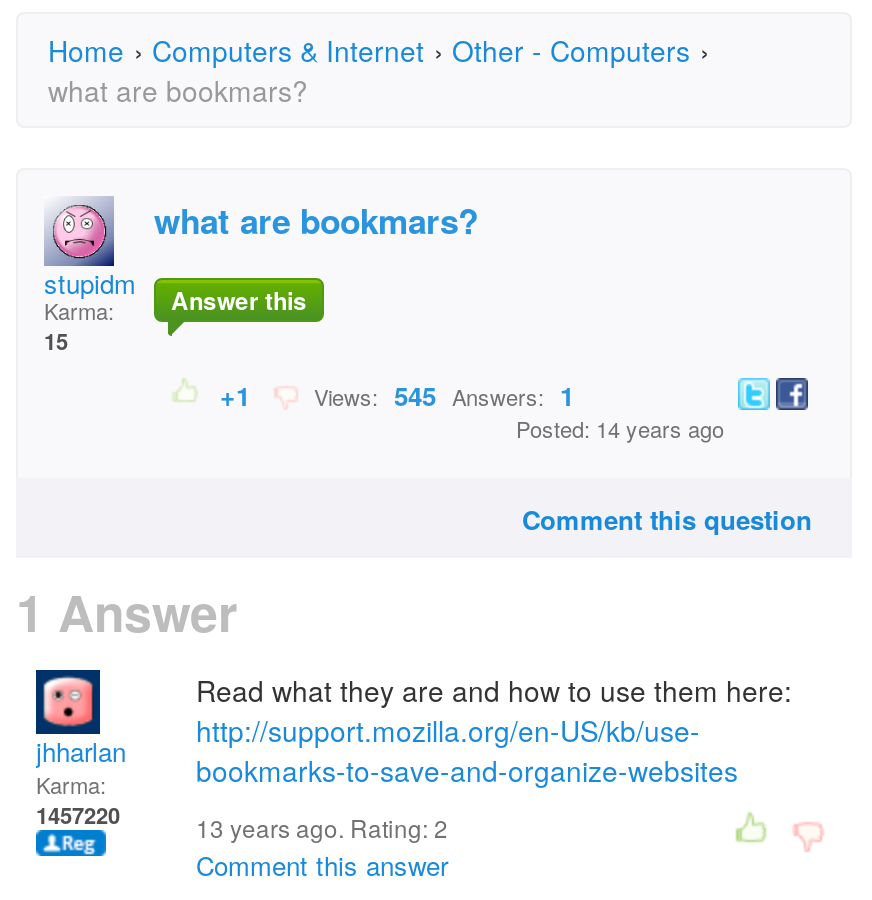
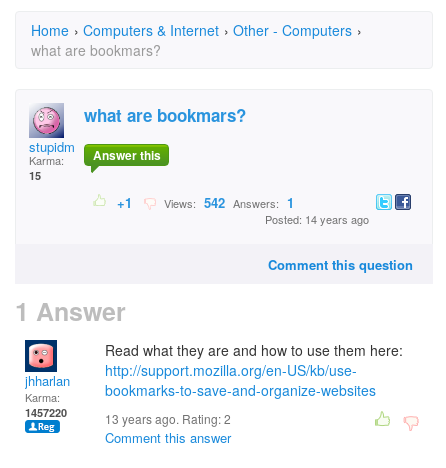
[302,376,574,414] Views: 545 Answers: 1 -> [158,193,294,212] Views: 542 Answers: 1

